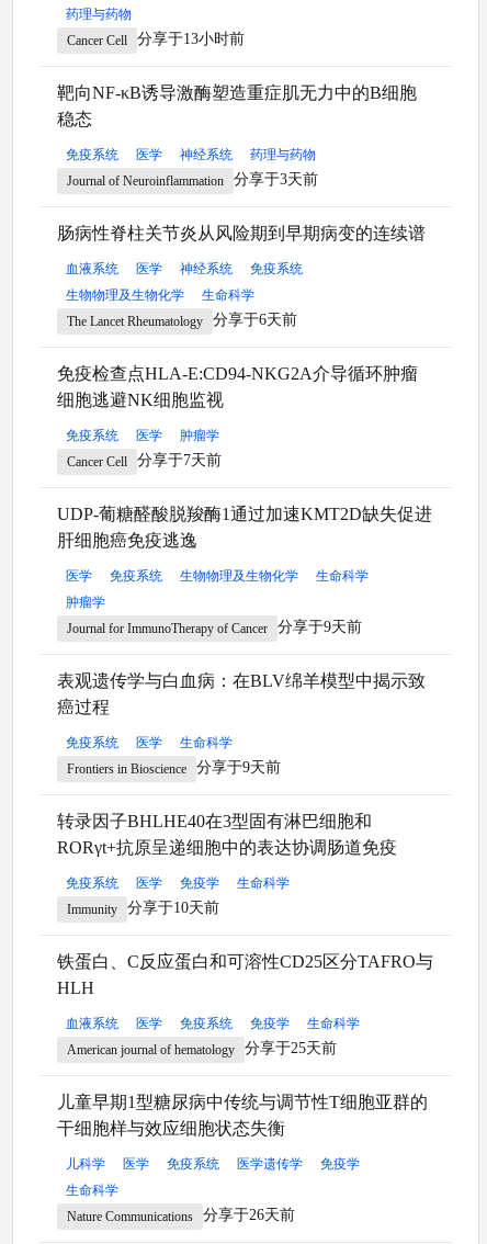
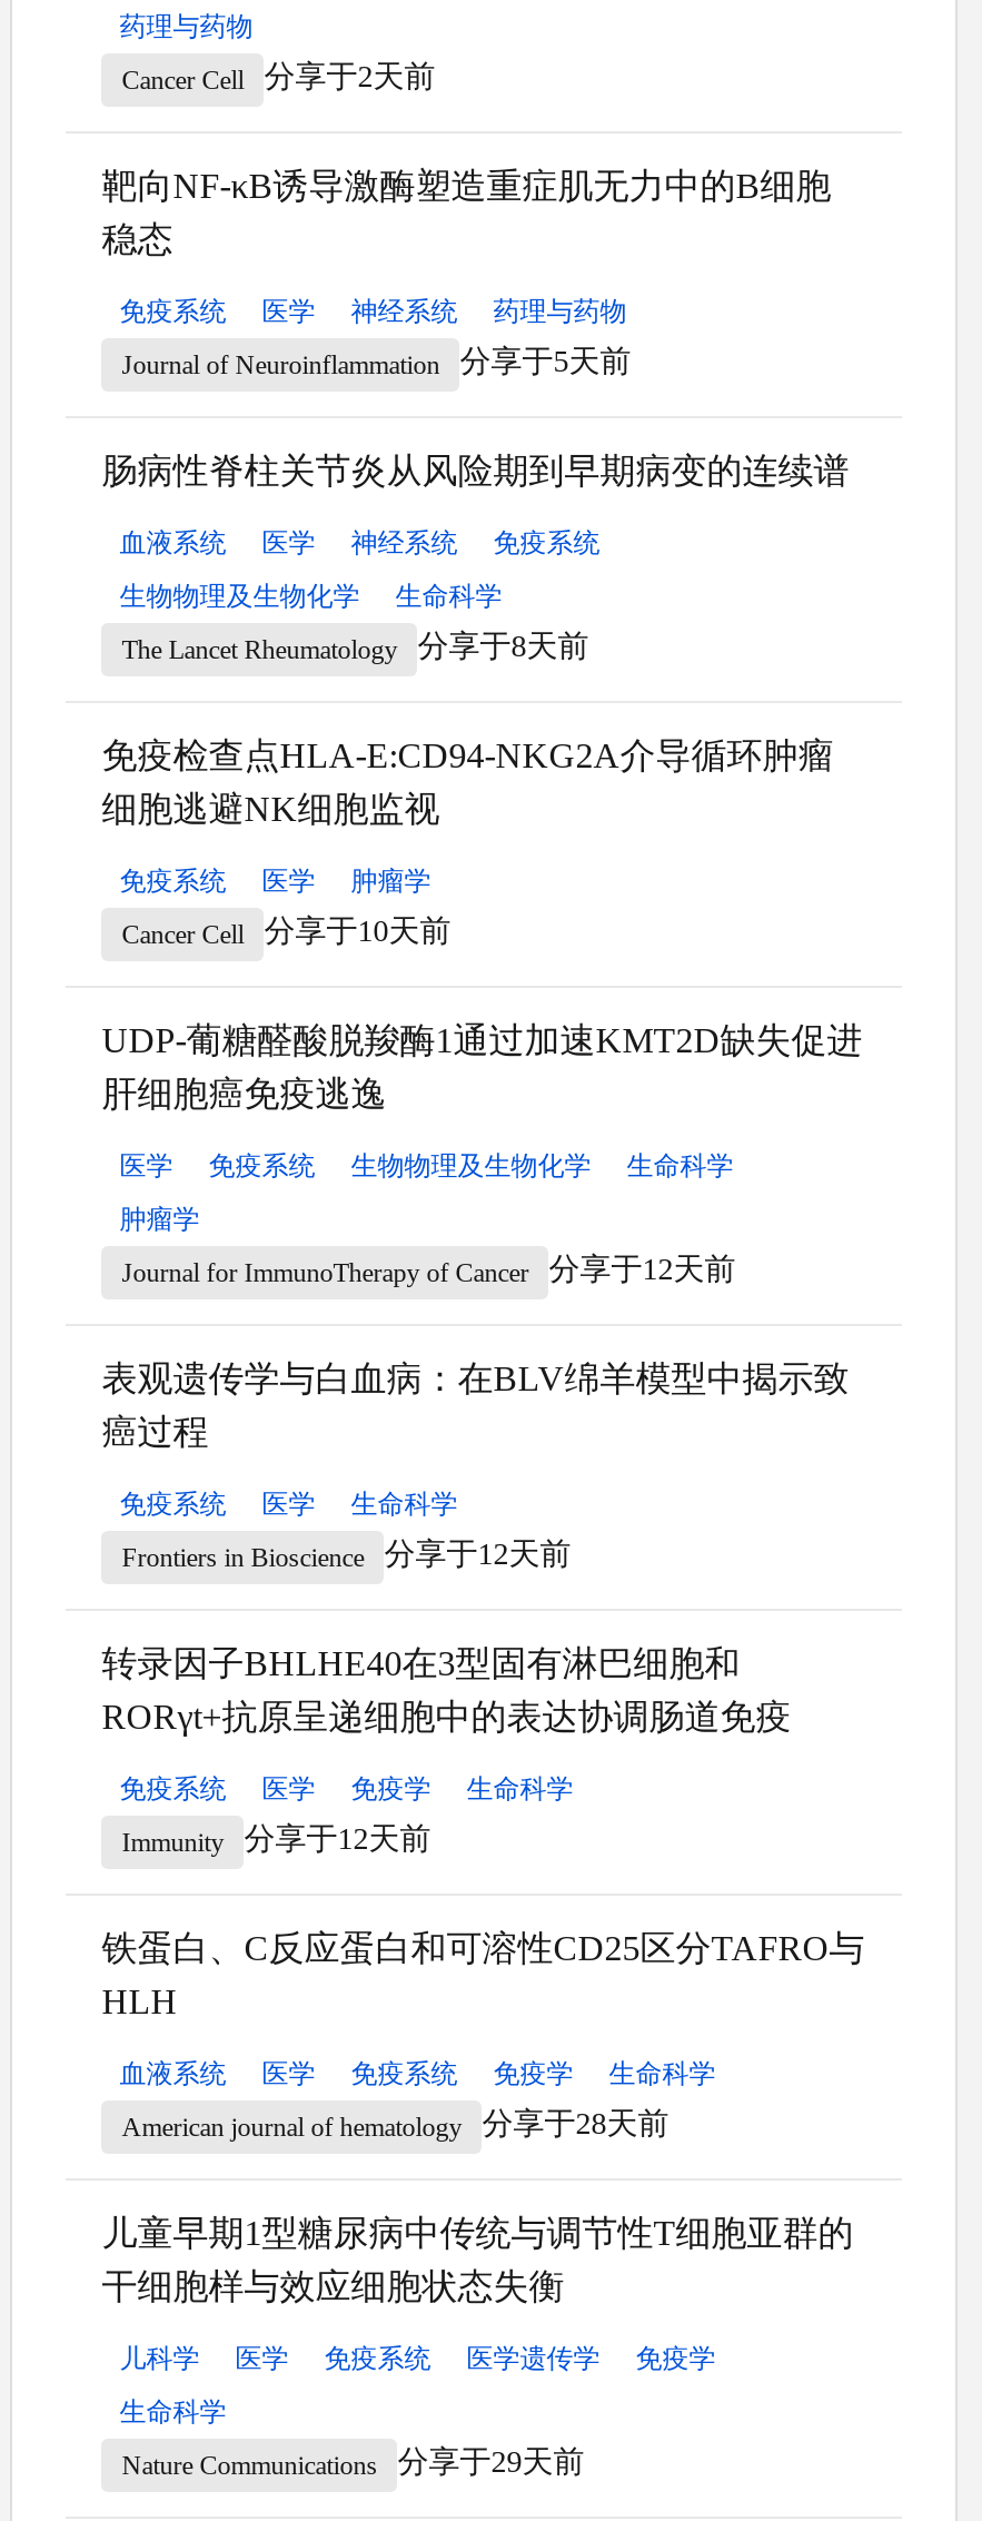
[137,30,245,47] 分享于13小时前 -> [264,60,435,93] 分享于2天前
[67,171,318,188] Journal of Neuroinflammation 分享于3天前 -> [122,344,631,380] Journal of Neuroinflammation 分享于5天前
[67,311,297,329] The Lancet Rheumatology 分享于6天前 -> [122,629,589,665] The Lancet Rheumatology 分享于8天前
[67,452,222,469] Cancer Cell 分享于7天前 -> [122,914,451,950] Cancer Cell 分享于10天前
[67,618,362,636] Journal for ImmunoTherapy of Cancer 分享于9天前 -> [122,1252,736,1288] Journal for ImmunoTherapy of Cancer 分享于12天前
[67,759,281,776] Frontiers in Bioscience 分享于9天前 -> [122,1537,571,1573] Frontiers in Bioscience 分享于12天前
[67,899,220,917] Immunity 分享于10天前 -> [122,1822,431,1857] Immunity 分享于12天前
[67,1040,337,1057] American journal of hematology 分享于25天前 -> [122,2107,669,2142] American journal of hematology 分享于28天前
[67,1206,295,1224] Nature Communications 分享于26天前 -> [122,2445,584,2481] Nature Communications 分享于29天前

